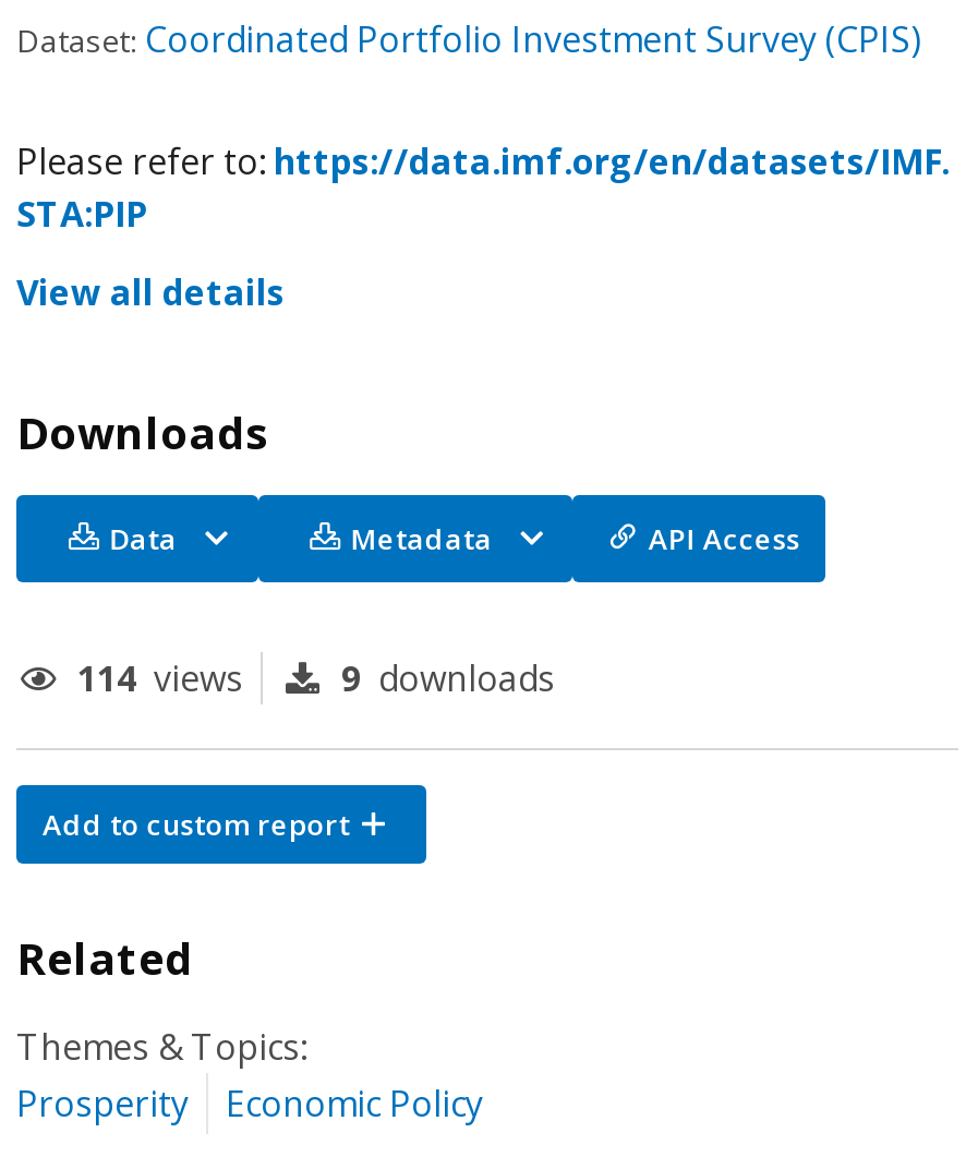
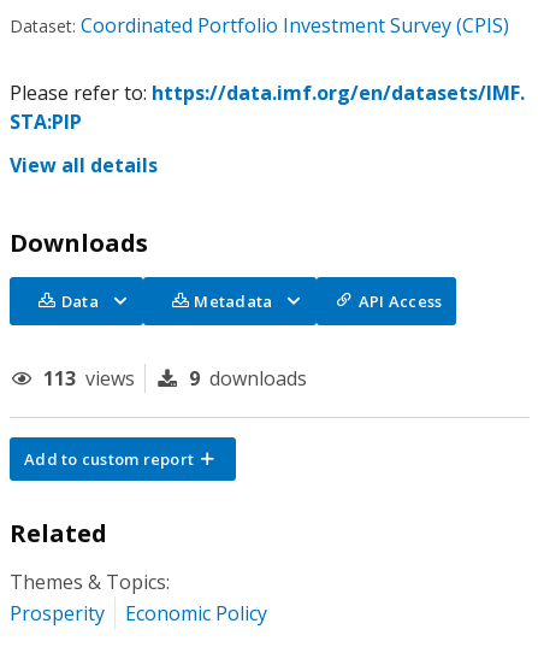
[77,654,243,702] 114 views -> [43,365,135,392] 113 views

